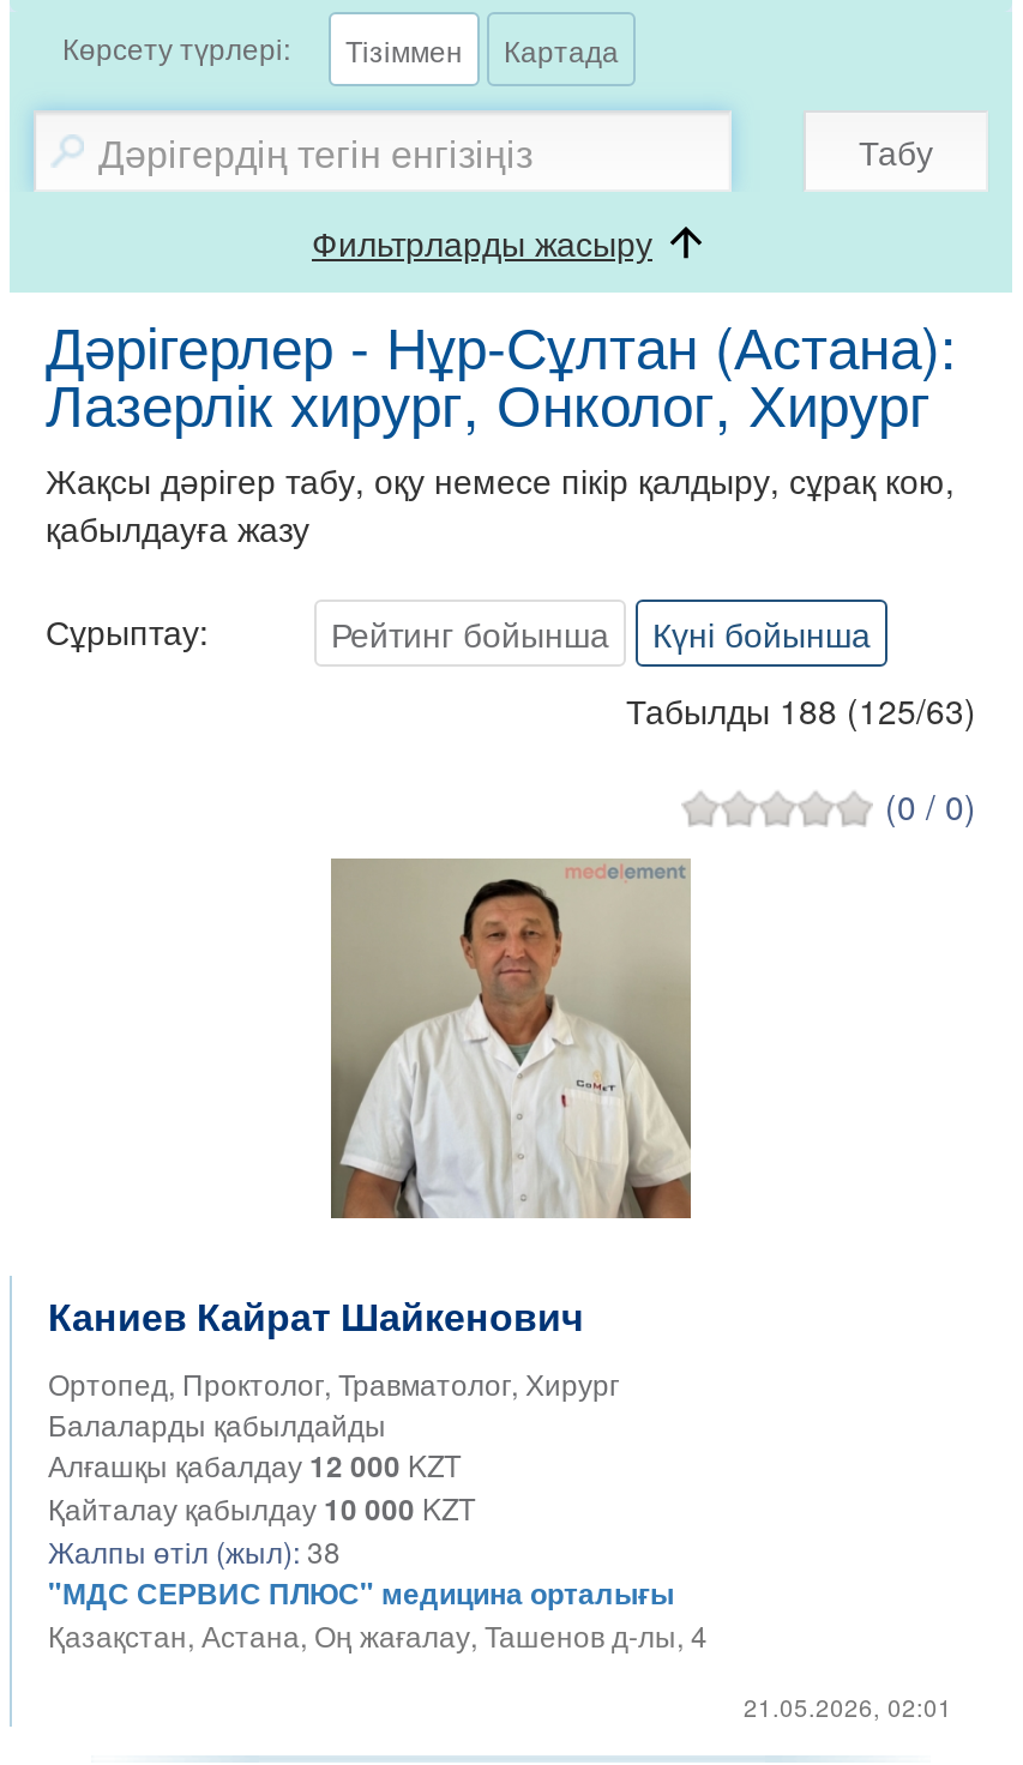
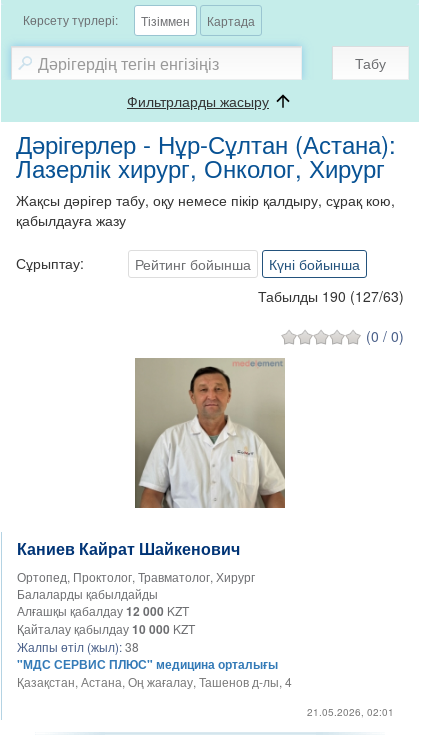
[626,686,976,734] Табылды 188 (125/63) -> [258,286,404,306] Табылды 190 (127/63)

